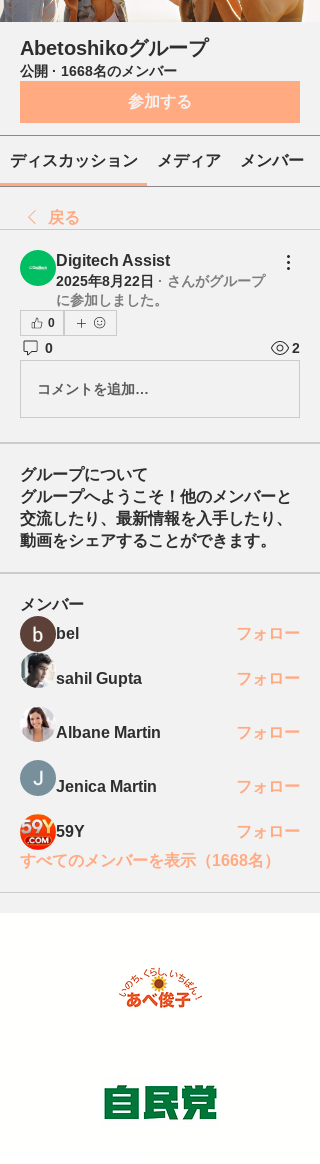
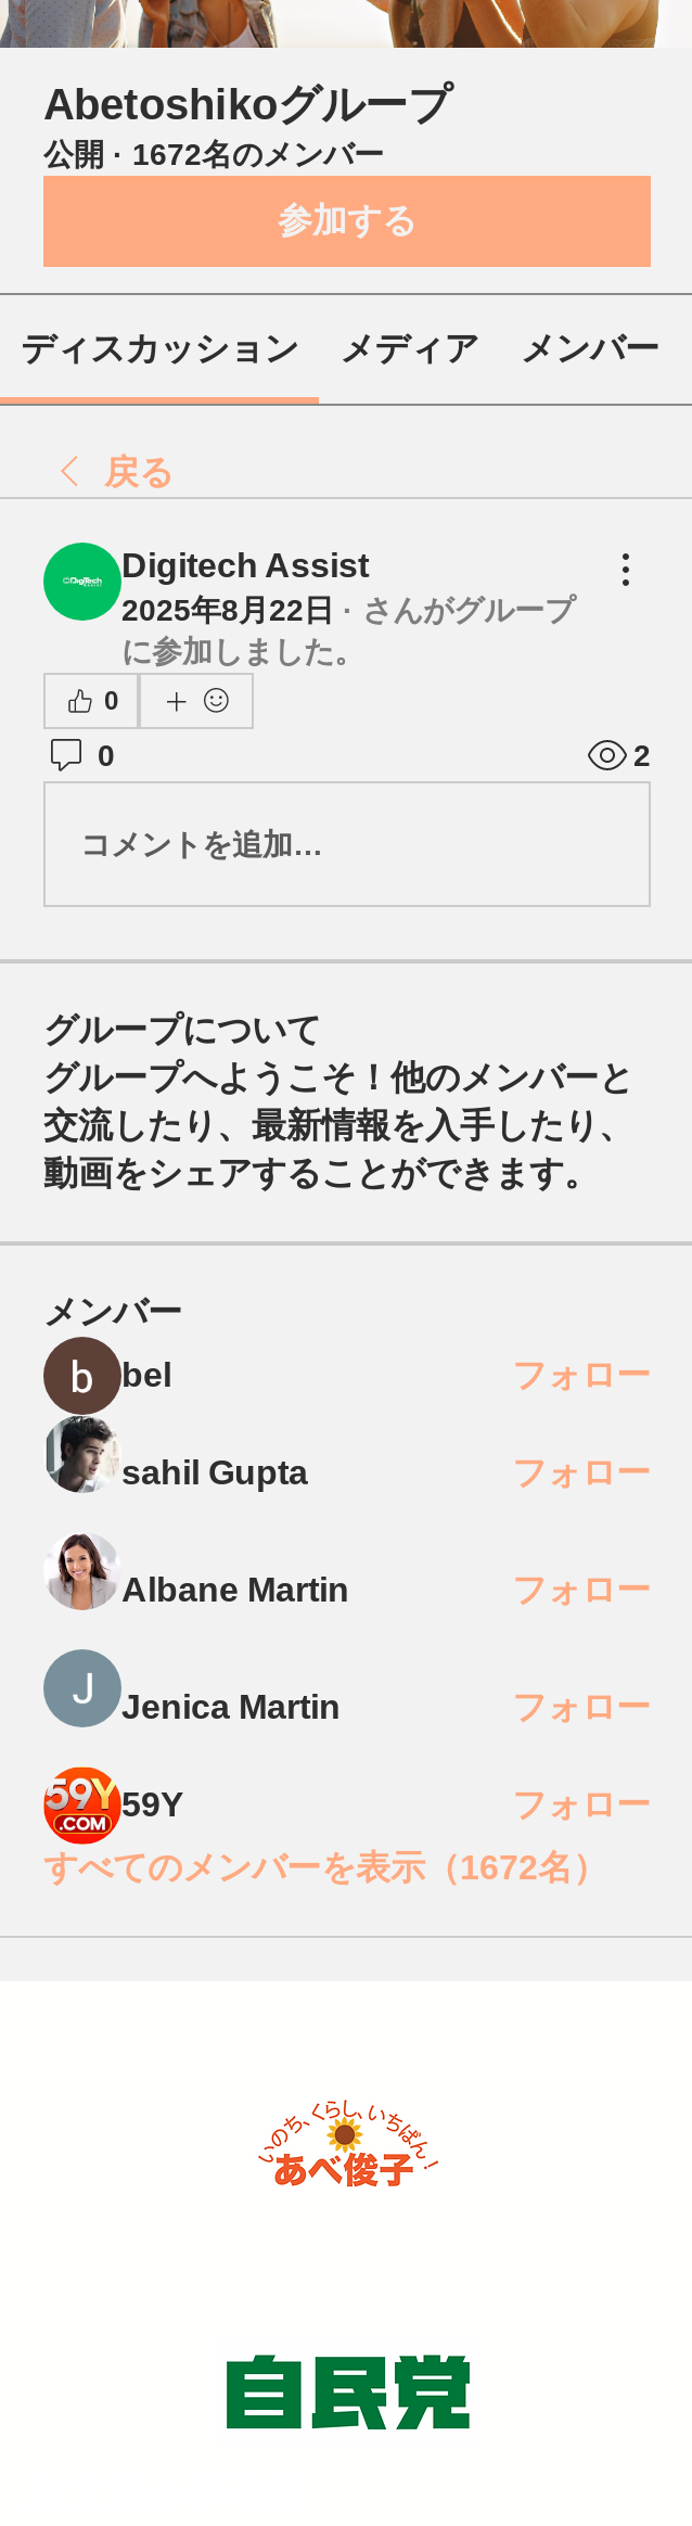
[20,63,177,79] 公開 · 1668名のメンバー -> [43,137,384,171] 公開 · 1672名のメンバー
[20,852,280,869] すべてのメンバーを表示（1668名） -> [43,1849,607,1886] すべてのメンバーを表示（1672名）

